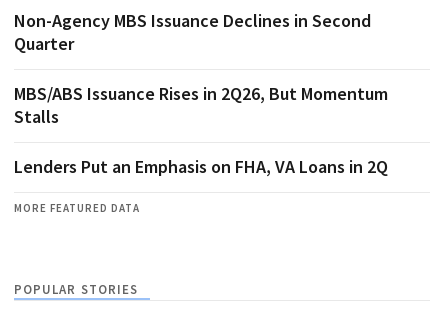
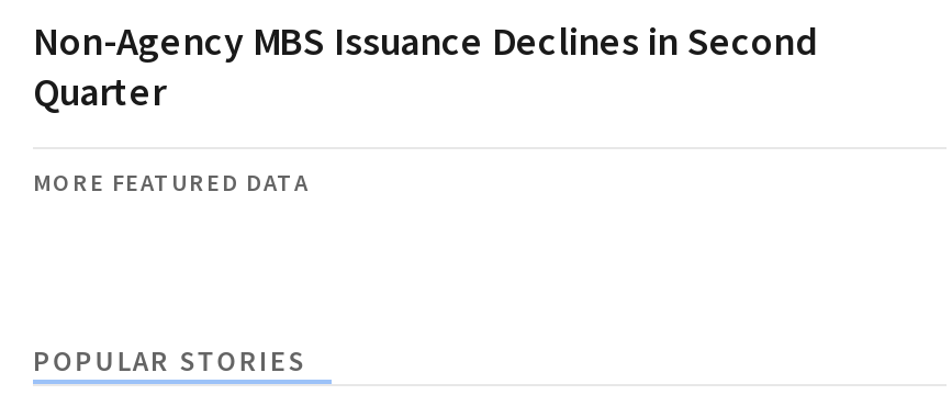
[14,82,388,178] MBS/ABS Issuance Rises in 2Q26, But Momentum | Stalls | Lenders Put an Emphasis on FHA, VA Loans in 2Q -> none

